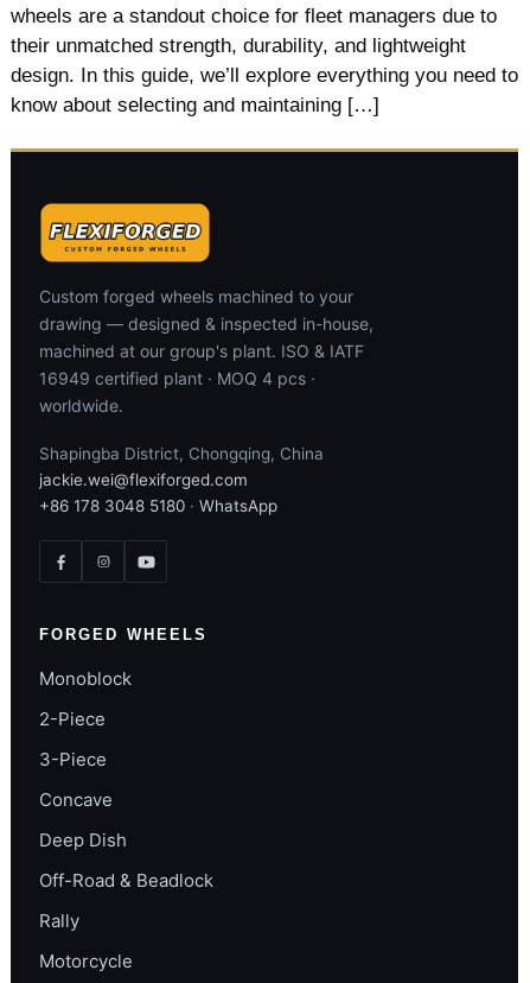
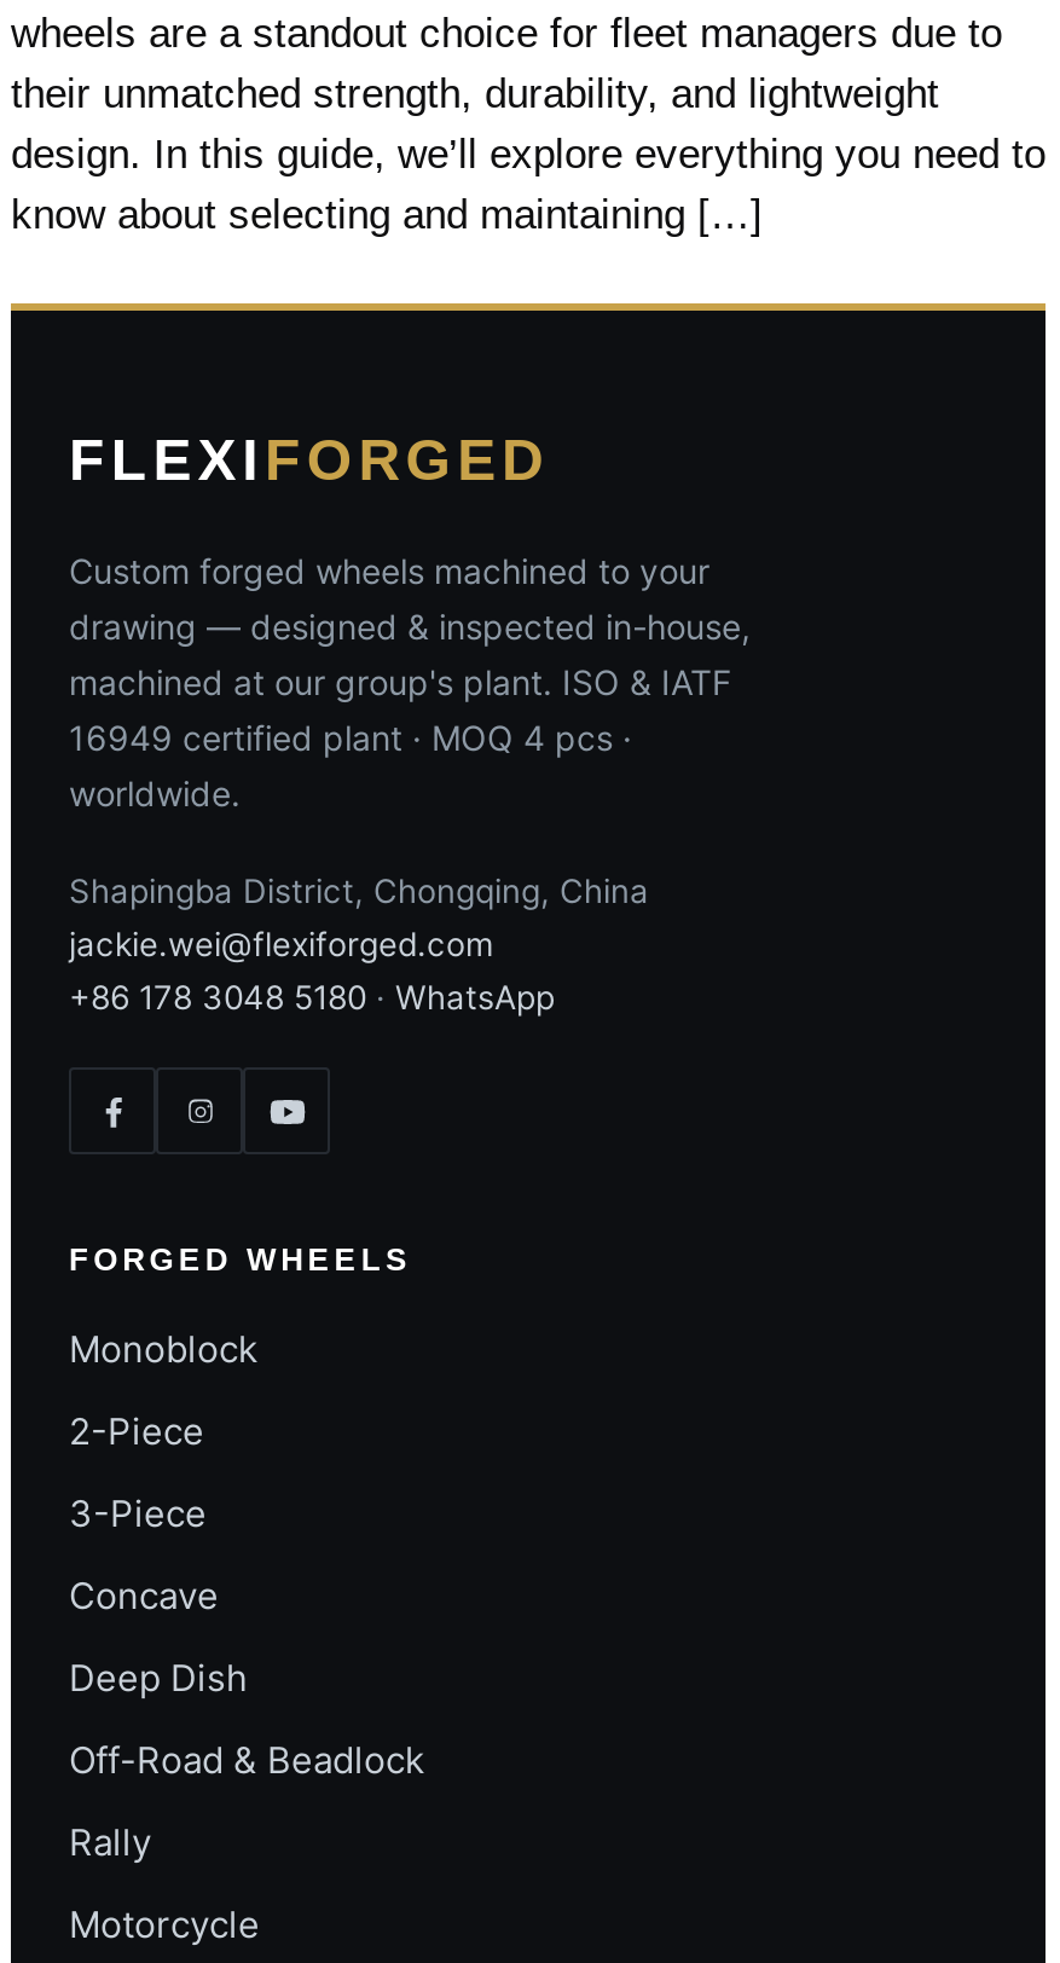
none -> [69,426,548,492] FLEXI FORGED

